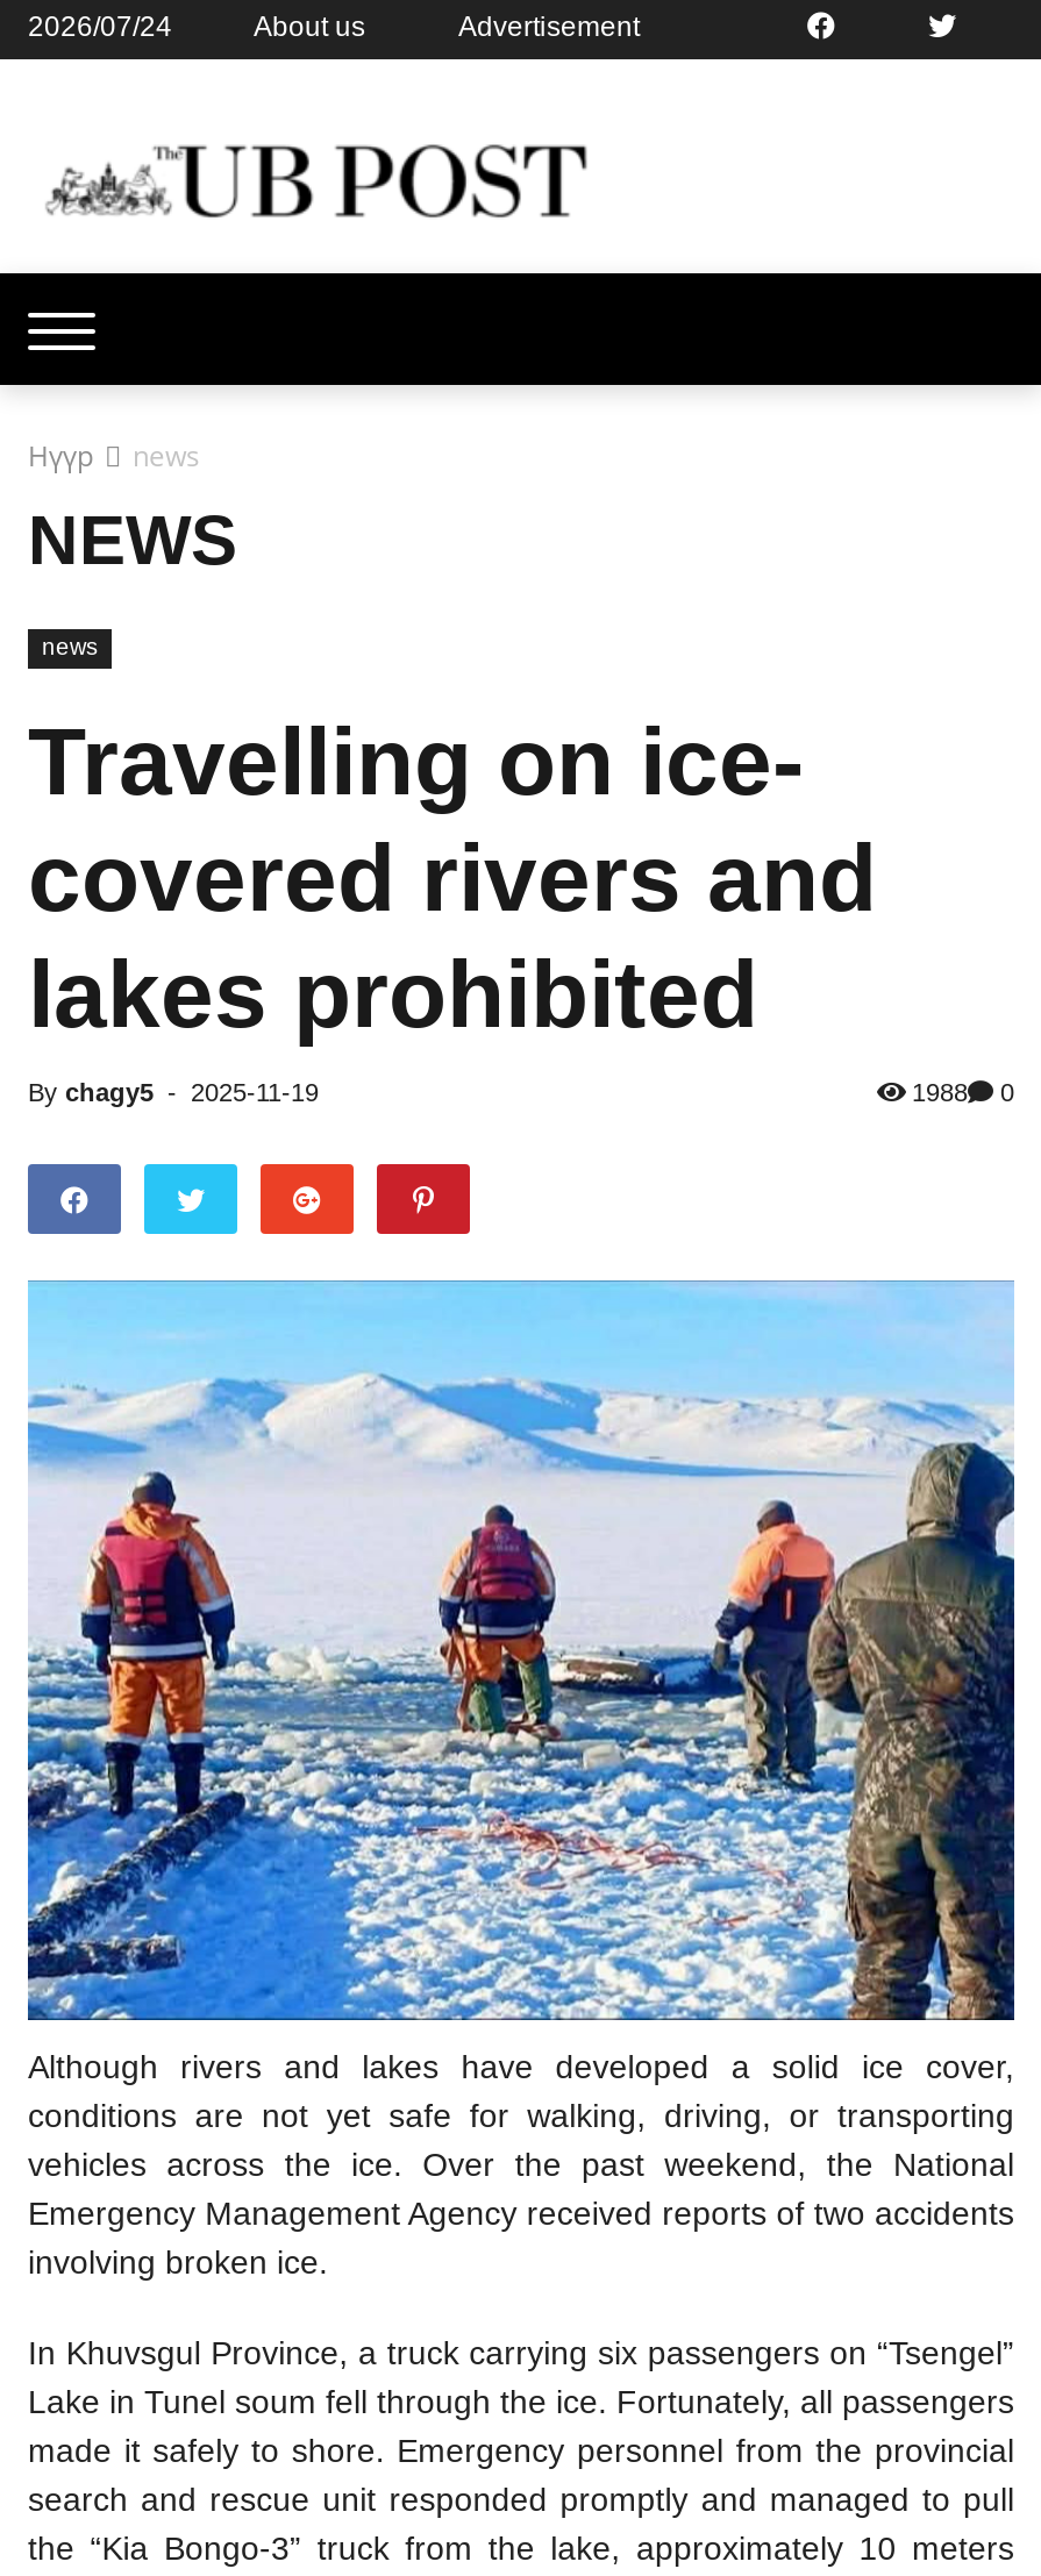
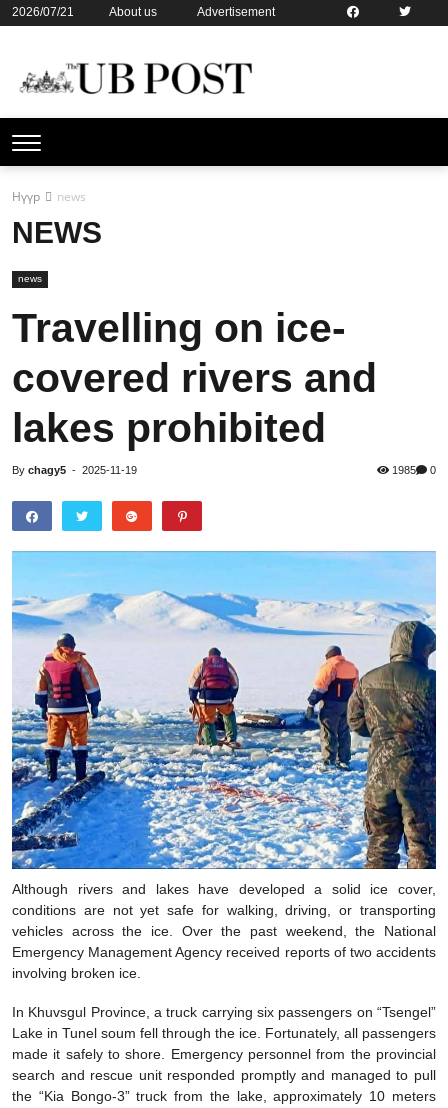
[28,10,172,43] 2026/07/24 -> [12,5,74,19] 2026/07/21
[905,1077,1014,1105] 1988 0 -> [389,464,436,476] 1985 0

